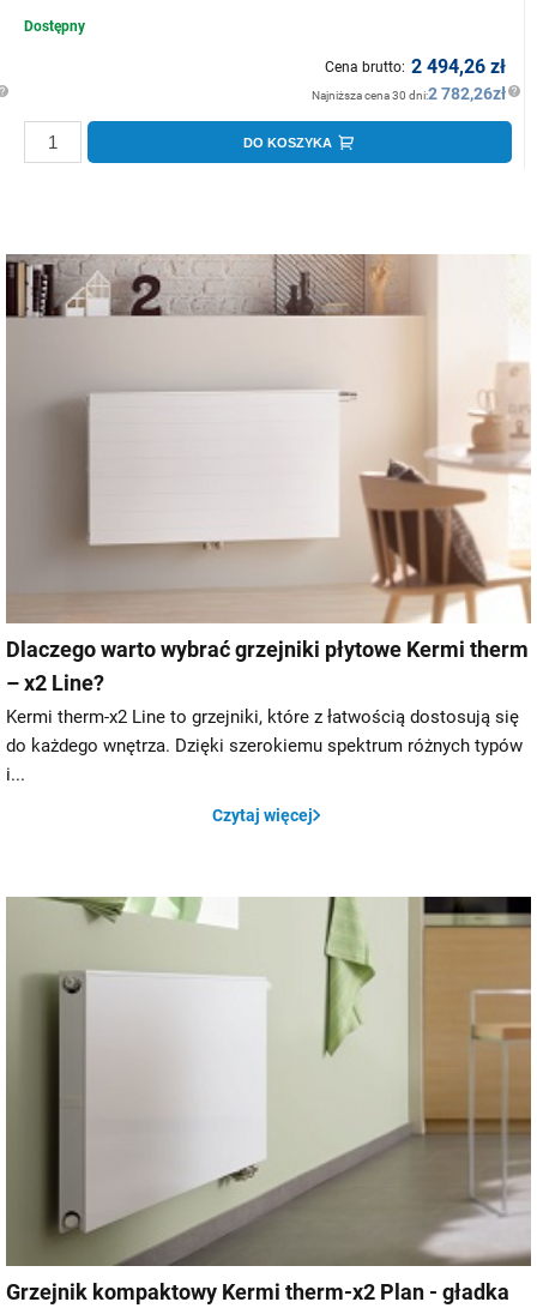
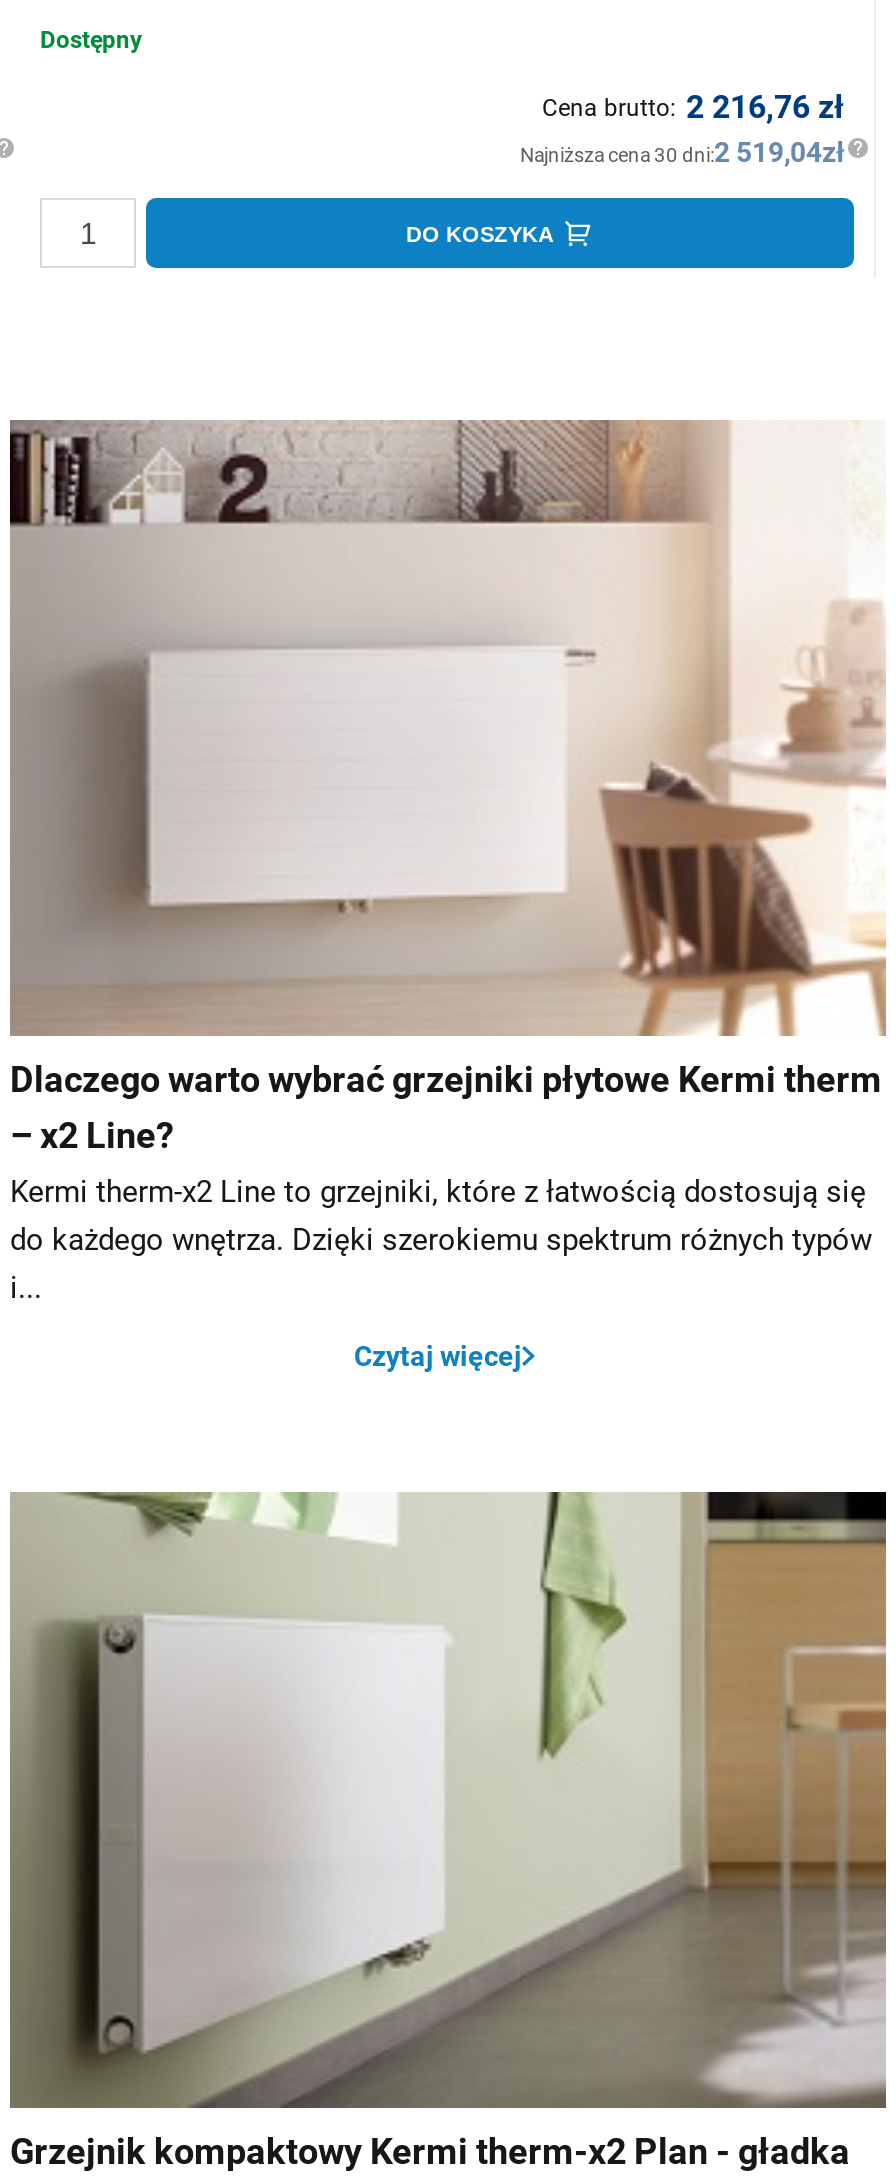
[325,55,506,78] Cena brutto: 2 494,26 zł -> [542,88,844,126] Cena brutto: 2 216,76 zł
[312,84,506,103] Najniższa cena 30 dni:2 782,26zł -> [520,136,844,168] Najniższa cena 30 dni:2 519,04zł

